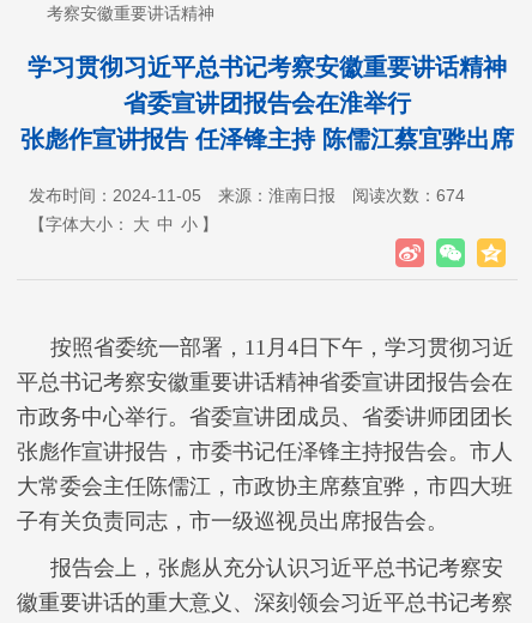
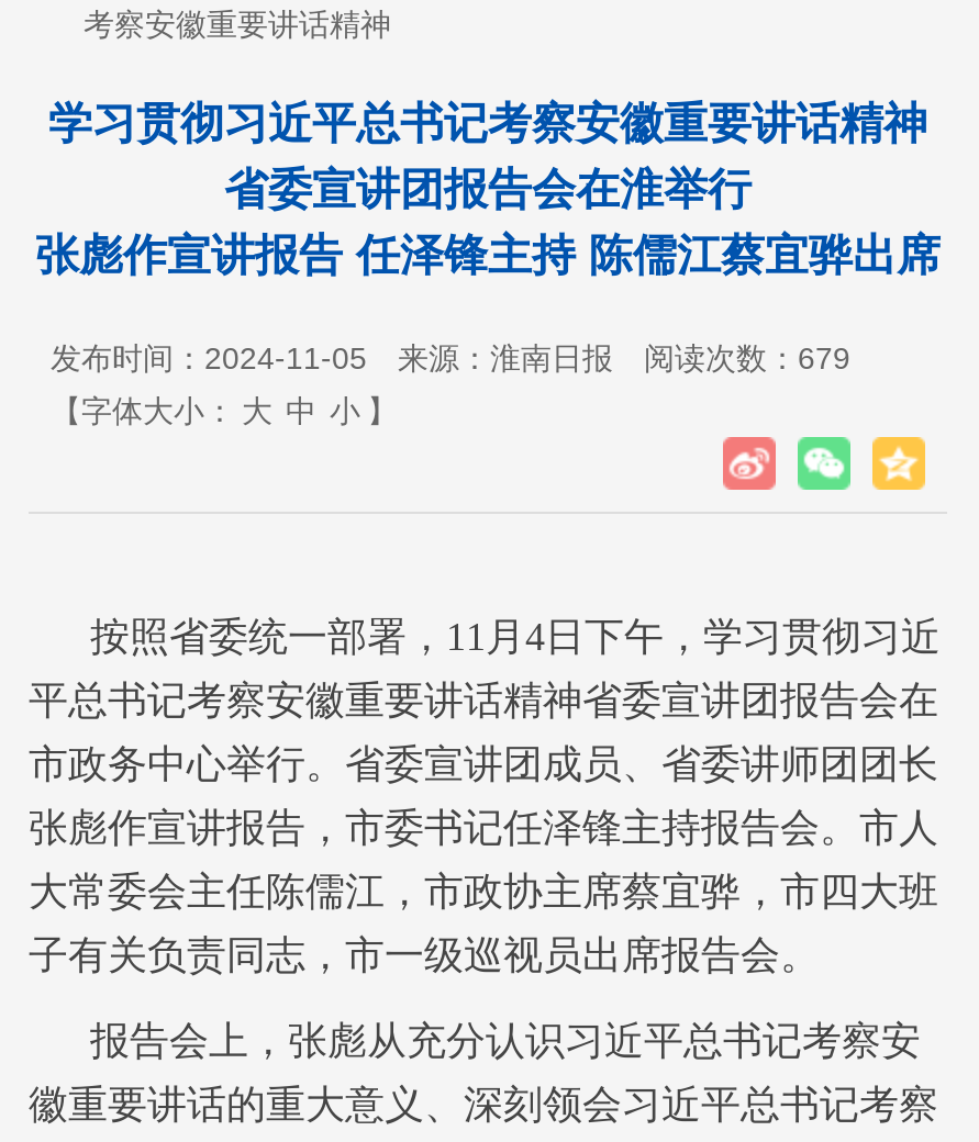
[29,186,465,205] 发布时间：2024-11-05 来源：淮南日报 阅读次数：674 -> [51,340,850,376] 发布时间：2024-11-05 来源：淮南日报 阅读次数：679

